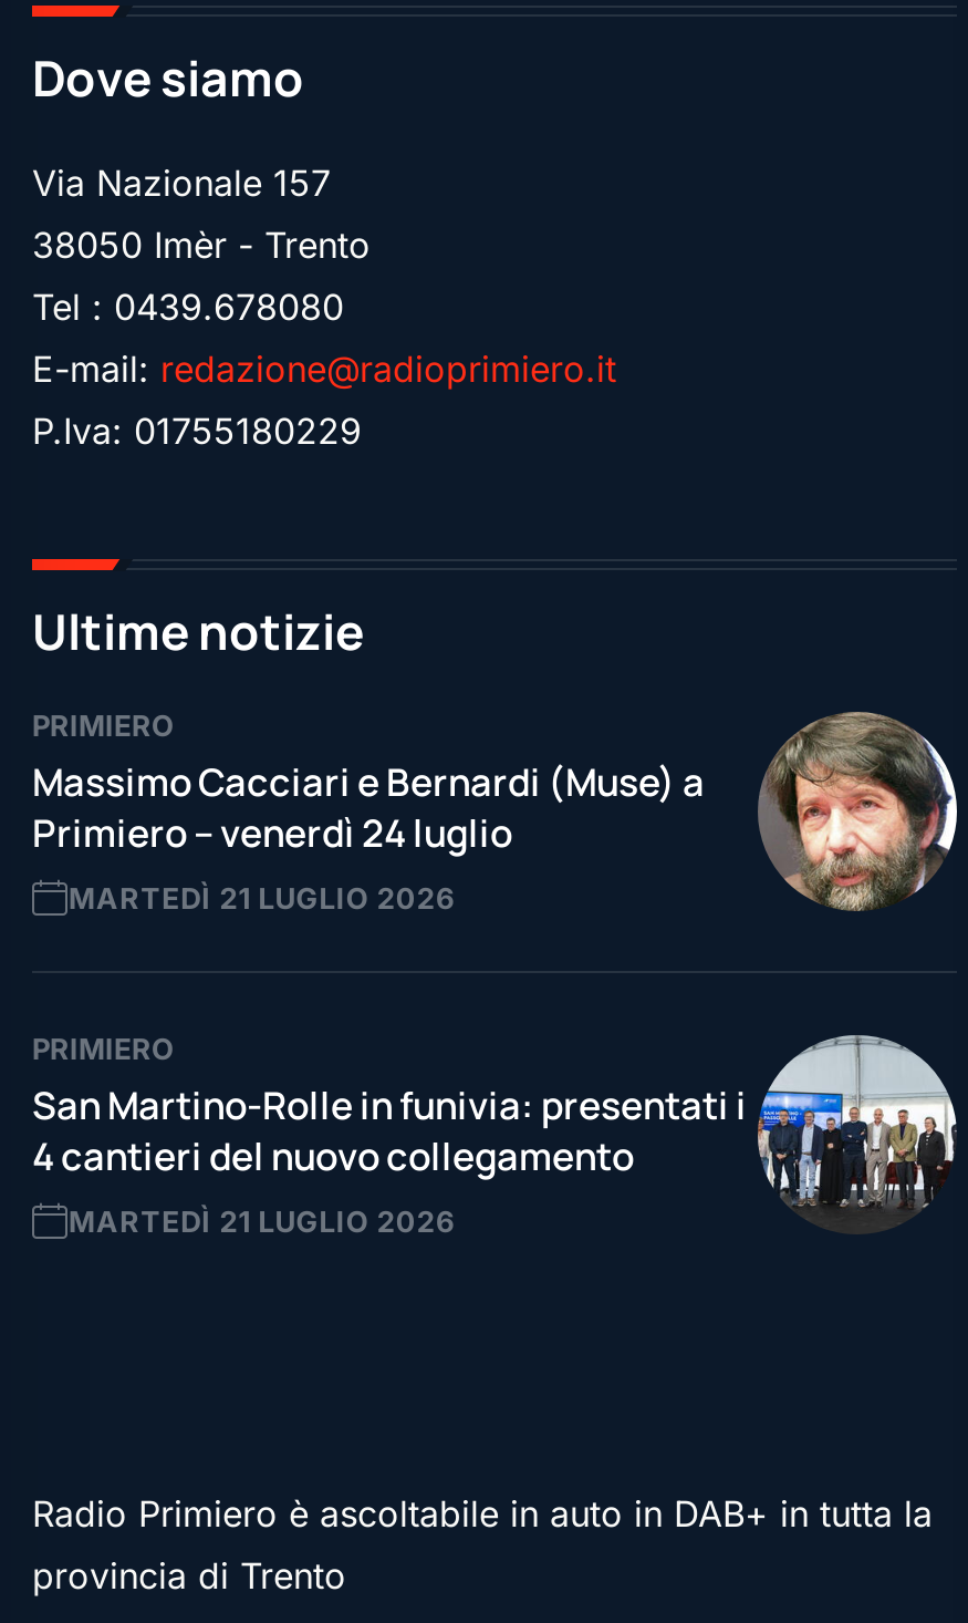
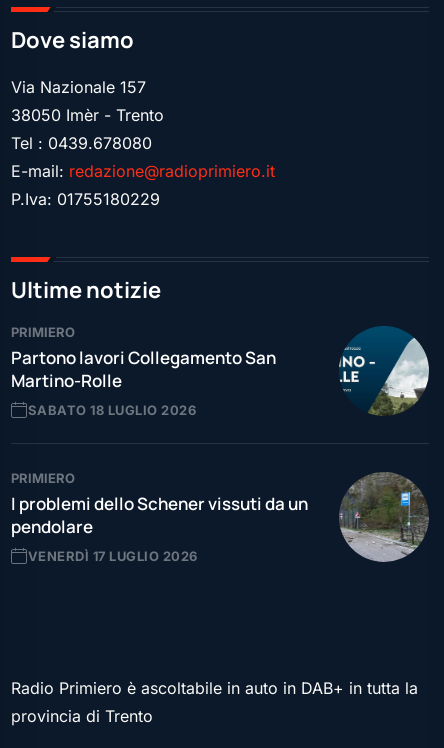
[756,710,957,911] [image] -> [339,326,429,416] [image]
[32,756,705,916] Massimo Cacciari e Bernardi (Muse) a | Primiero – venerdì 24 luglio | MARTEDÌ 21 LUGLIO 2026 -> [11,346,276,418] Partono lavori Collegamento San | Martino-Rolle | SABATO 18 LUGLIO 2026
[32,1035,957,1239] [image] | San Martino-Rolle in funivia: presentati i | 4 cantieri del nuovo collegamento | MARTEDÌ 21 LUGLIO 2026 -> [11,473,428,564] [image] | I problemi dello Schener vissuti da un | pendolare | VENERDÌ 17 LUGLIO 2026

